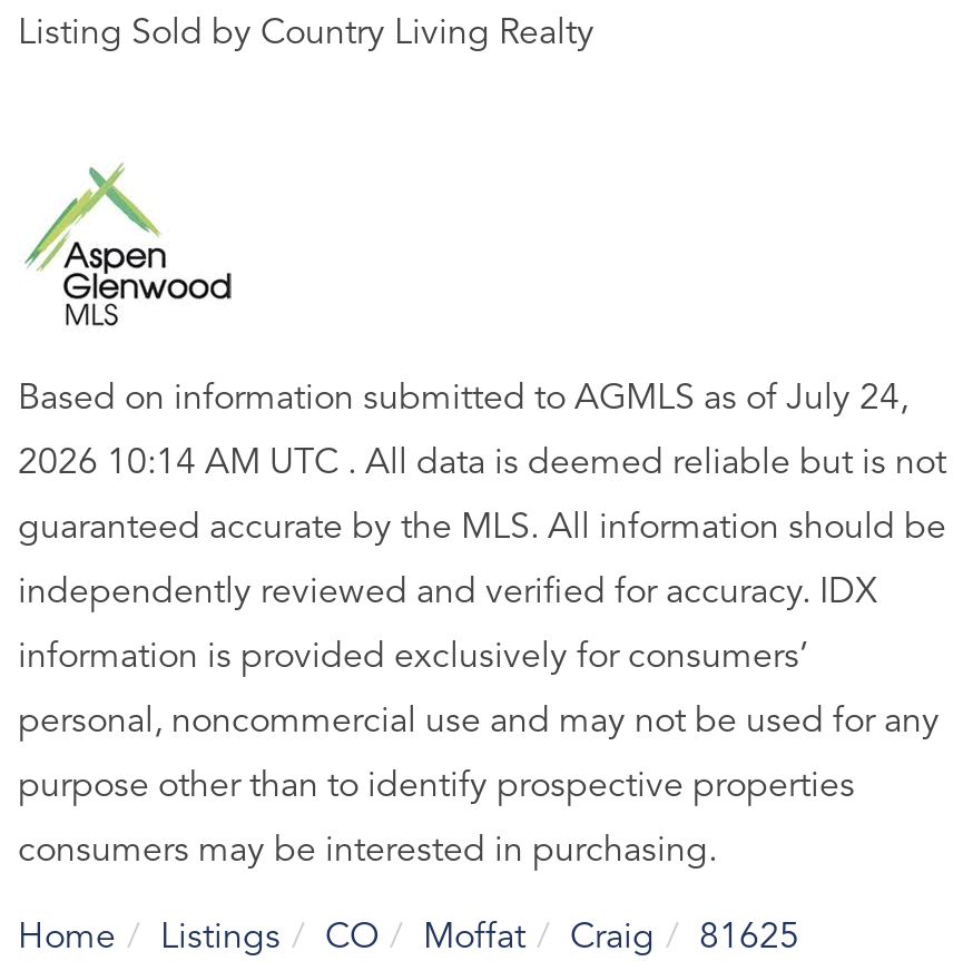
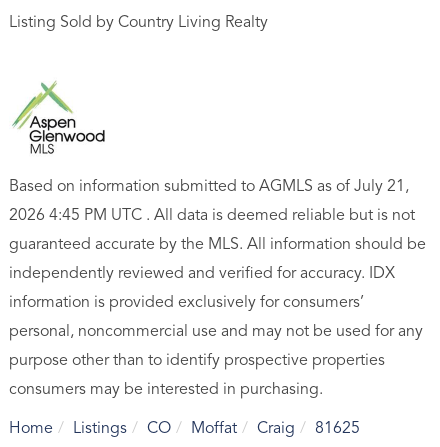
[18,381,908,417] Based on information submitted to AGMLS as of July 24, -> [9,179,409,195] Based on information submitted to AGMLS as of July 21,
[18,446,946,481] 2026 10:14 AM UTC . All data is deemed reliable but is not -> [9,208,415,224] 2026 4:45 PM UTC . All data is deemed reliable but is not

